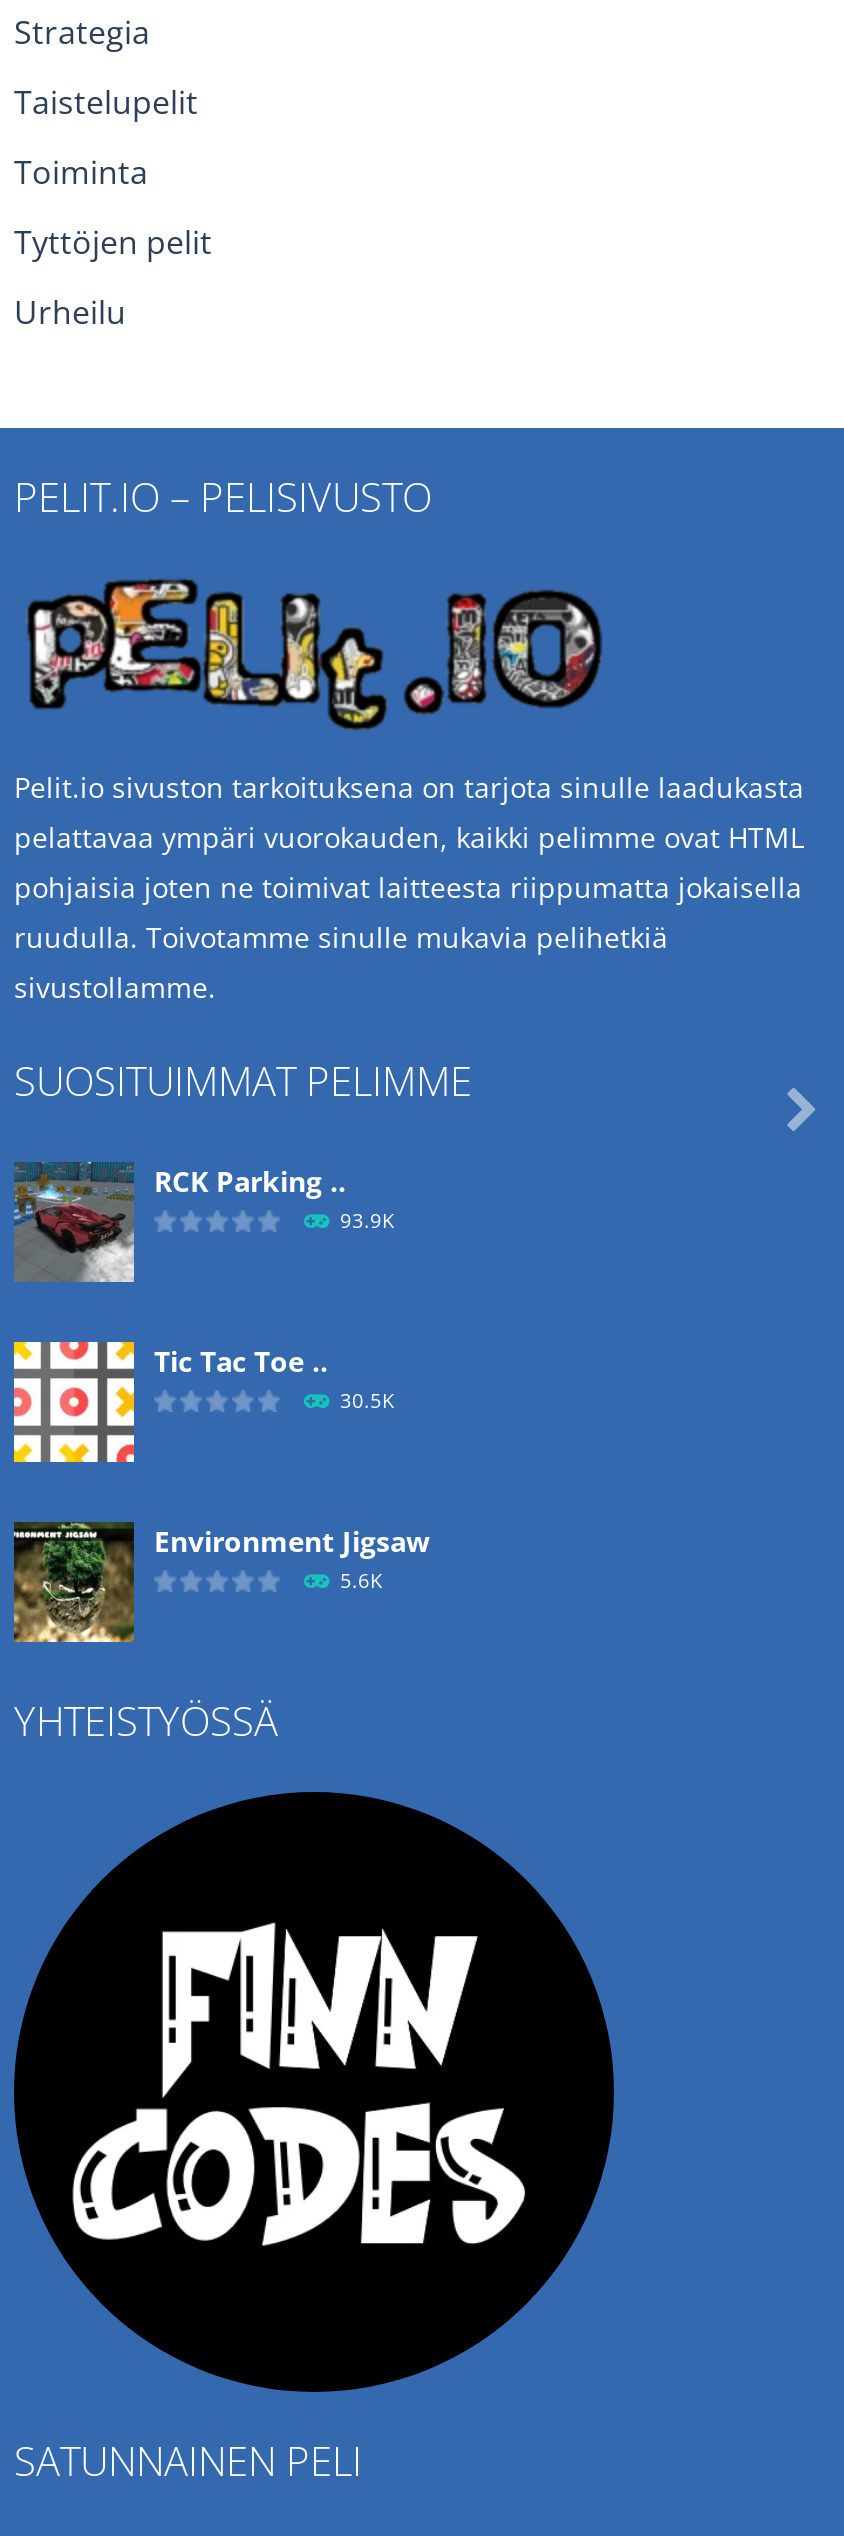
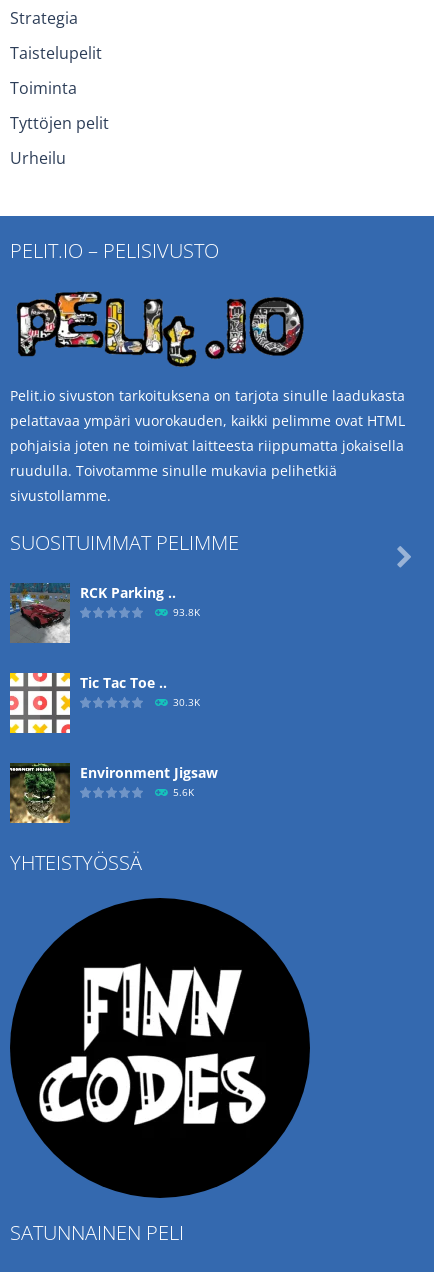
[340,1206,394,1234] 93.9K -> [173,605,200,619] 93.8K
[340,1386,394,1414] 30.5K -> [173,695,200,709] 30.3K

